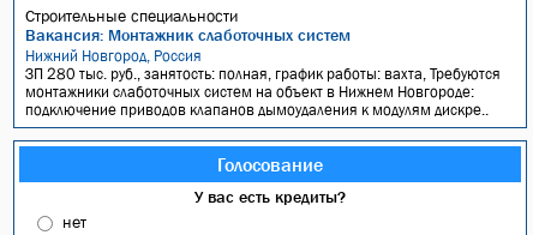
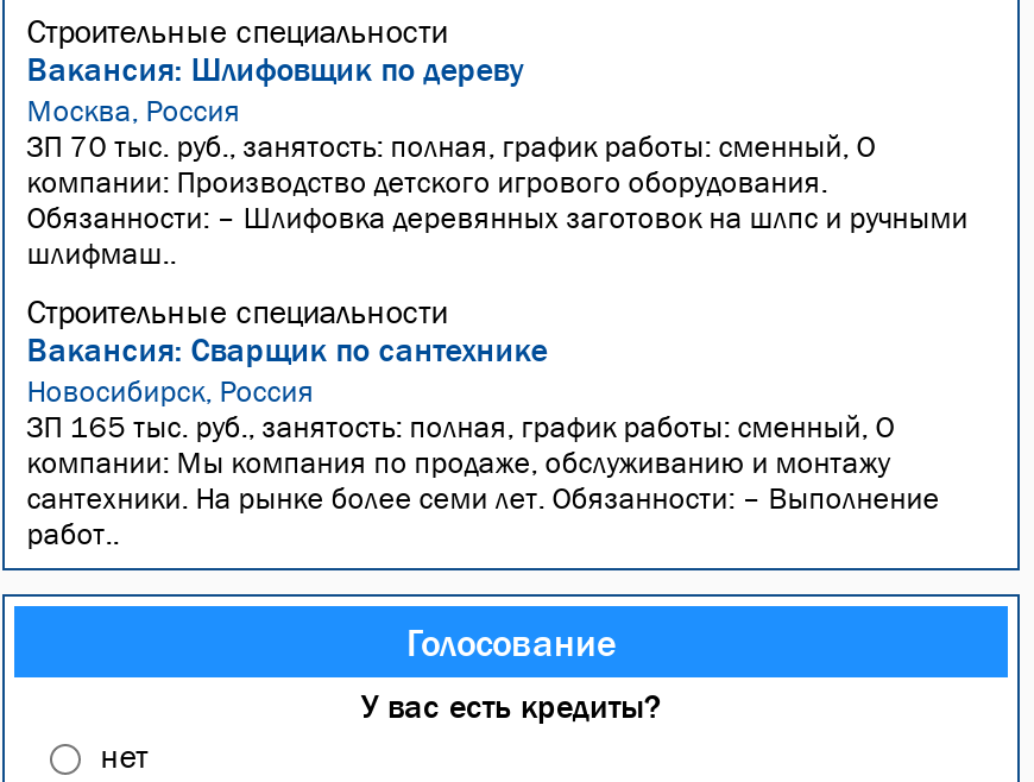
[25,25,501,119] Вакансия: Монтажник слаботочных систем | Нижний Новгород, Россия | ЗП 280 тыс. руб., занятость: полная, график работы: вахта, Требуются | монтажники слаботочных систем на объект в Нижнем Новгороде: | подключение приводов клапанов дымоудаления к модулям дискре.. -> [27,50,968,551] Вакансия: Шлифовщик по дереву | Москва, Россия | ЗП 70 тыс. руб., занятость: полная, график работы: сменный, О | компании: Производство детского игрового оборудования. | Обязанности: – Шлифовка деревянных заготовок на шлпс и ручными | шлифмаш.. | Строительные специальности | Вакансия: Сварщик по сантехнике | Новосибирск, Россия | ЗП 165 тыс. руб., занятость: полная, график работы: сменный, О | компании: Мы компания по продаже, обслуживанию и монтажу | сантехники. На рынке более семи лет. Обязанности: – Выполнение | работ..

